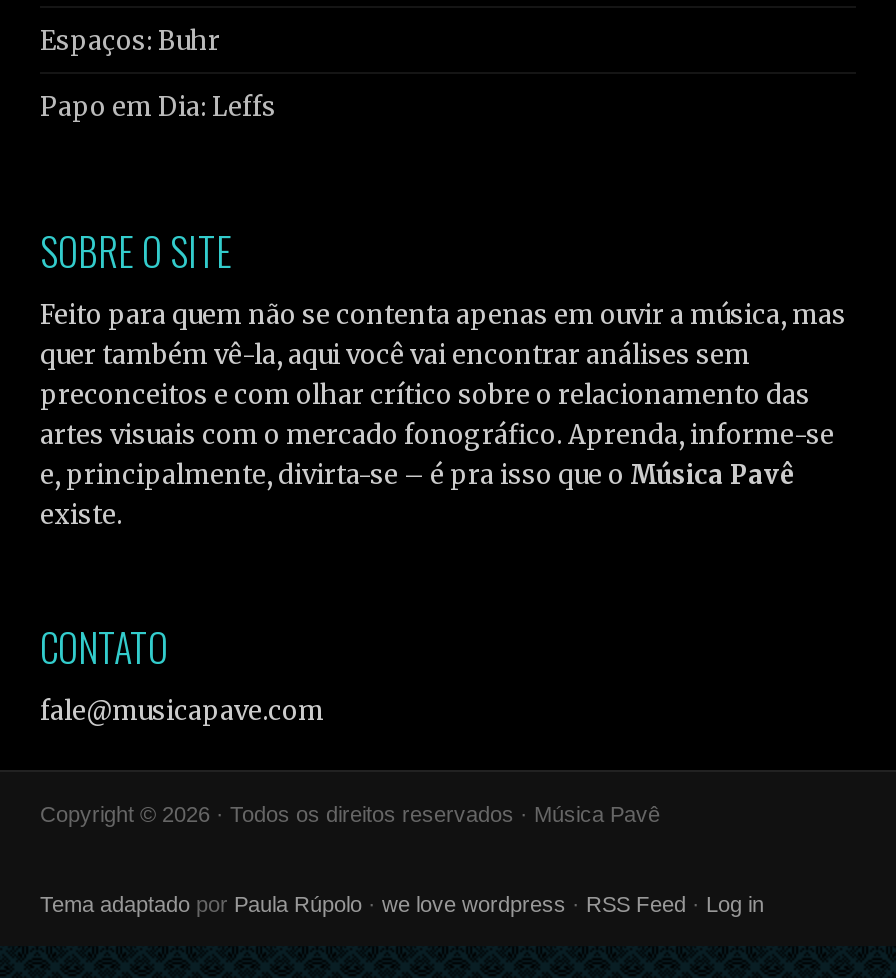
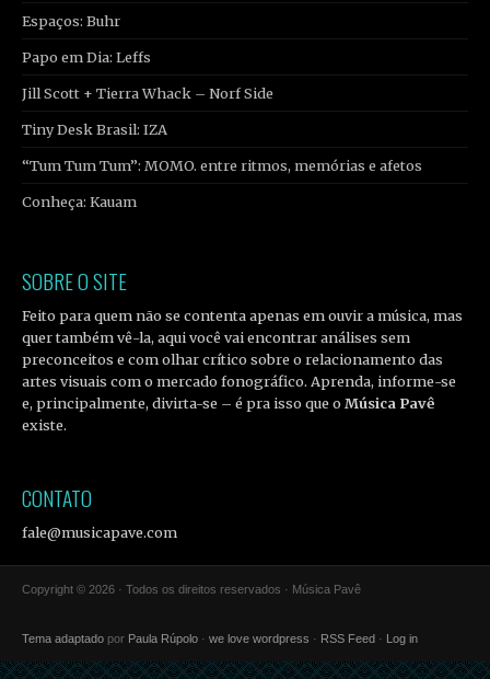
none -> [22,84,425,210] Jill Scott + Tierra Whack – Norf Side | Tiny Desk Brasil: IZA | “Tum Tum Tum”: MOMO. entre ritmos, memórias e afetos | Conheça: Kauam

